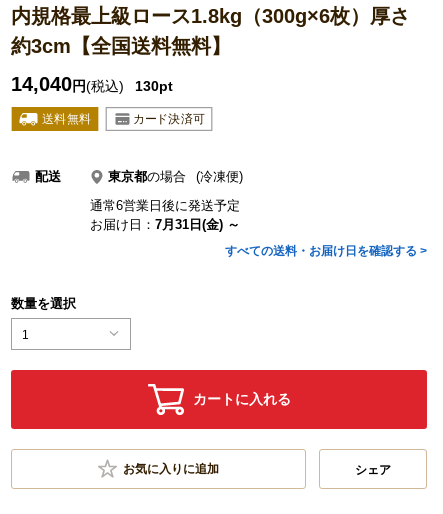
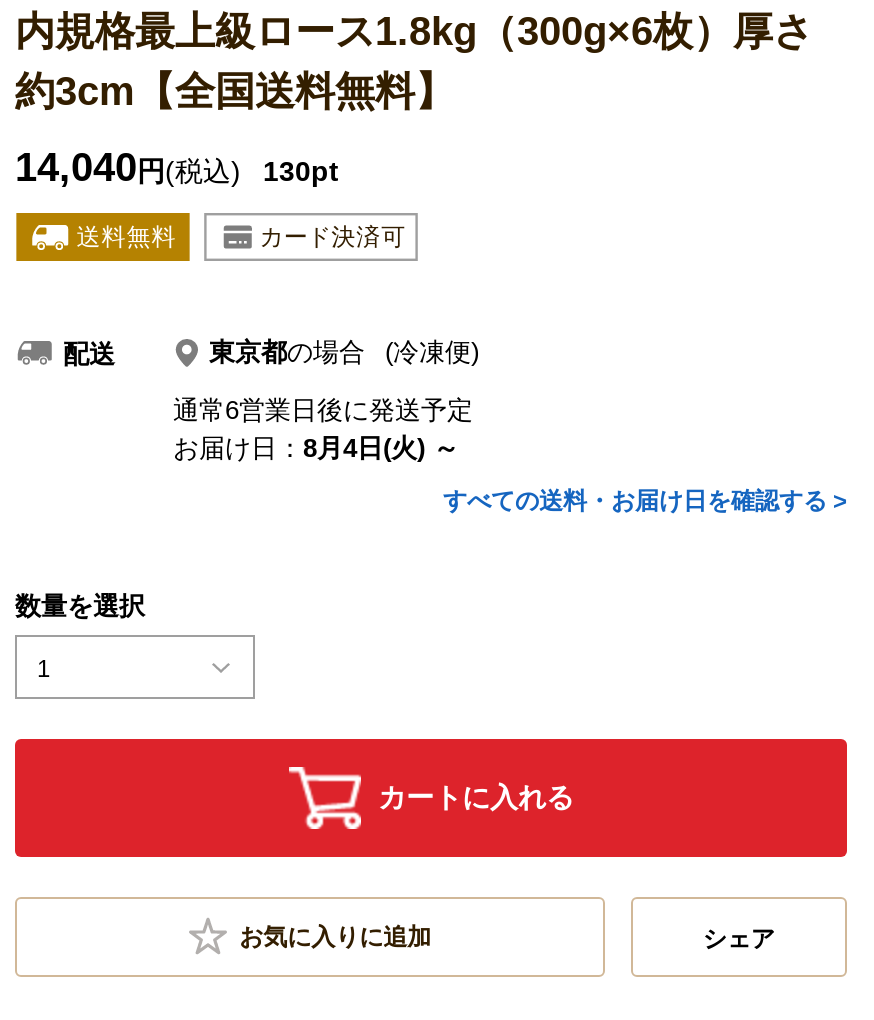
[90,217,240,232] お届け日：7月31日(金) ～ -> [173,433,459,463] お届け日：8月4日(火) ～

